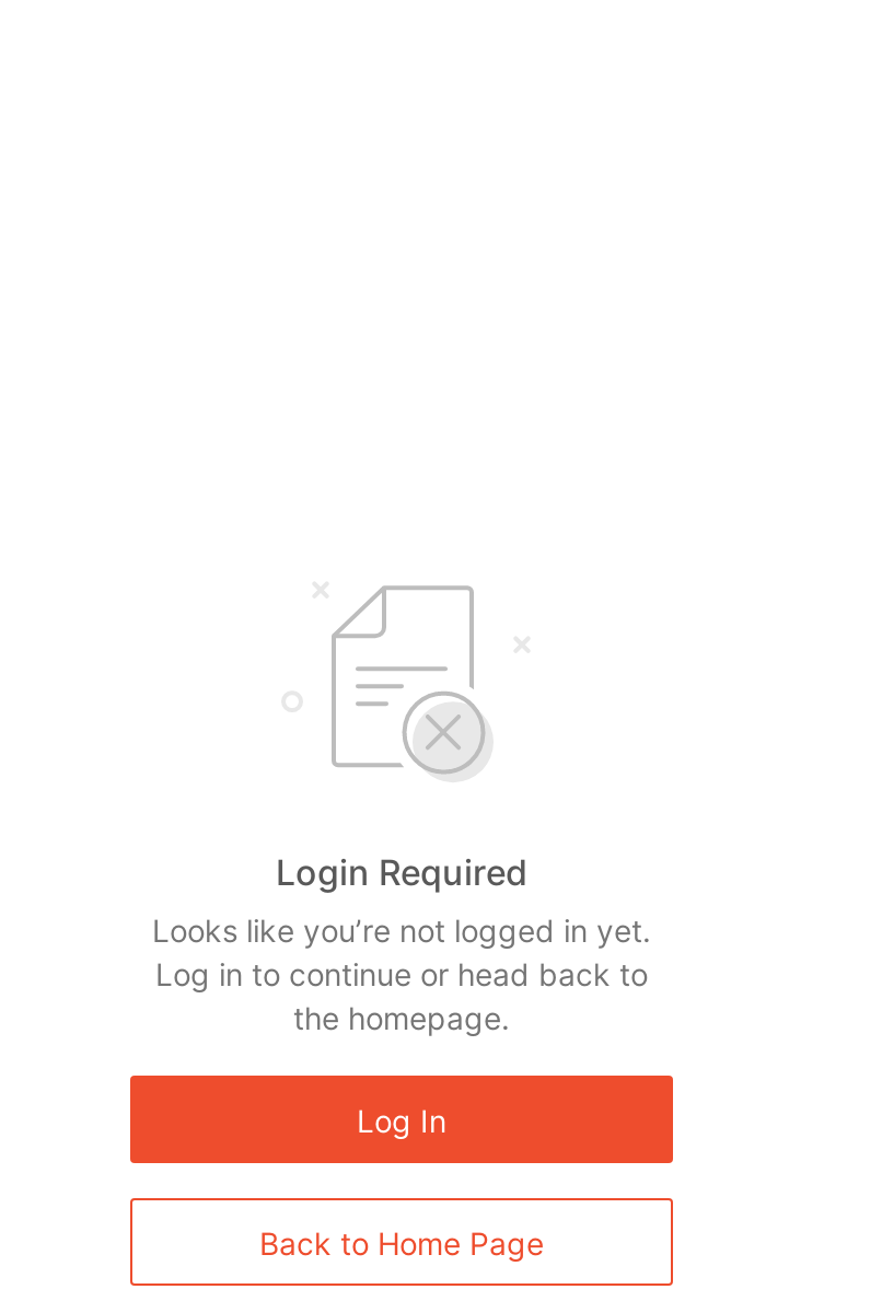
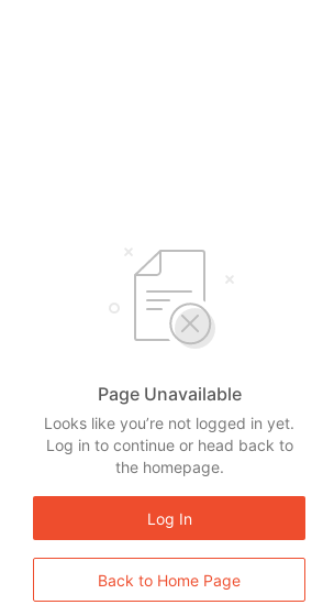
[276,850,527,894] Login Required -> [97,383,241,405] Page Unavailable

